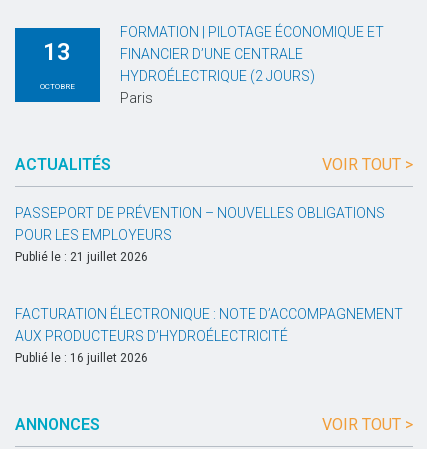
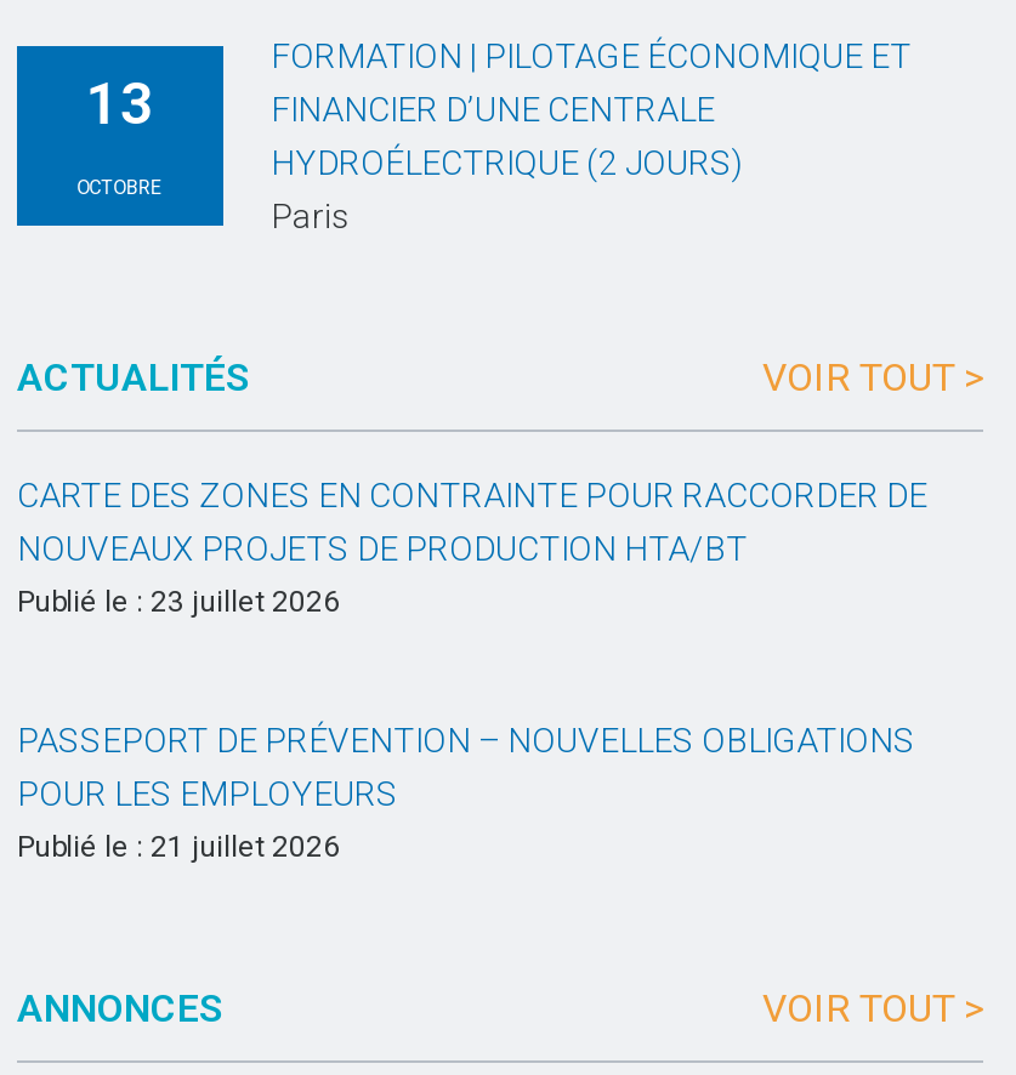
none -> [17,476,927,620] CARTE DES ZONES EN CONTRAINTE POUR RACCORDER DE | NOUVEAUX PROJETS DE PRODUCTION HTA/BT | Publié le : 23 juillet 2026
moved [15,205,385,264] -> [17,721,915,865]: PASSEPORT DE PRÉVENTION – NOUVELLES OBLIGATIONS | POUR LES EMPLOYEURS | Publié le : 21 juillet 2026
[15,306,403,365] FACTURATION ÉLECTRONIQUE : NOTE D’ACCOMPAGNEMENT | AUX PRODUCTEURS D’HYDROÉLECTRICITÉ | Publié le : 16 juillet 2026 -> none

